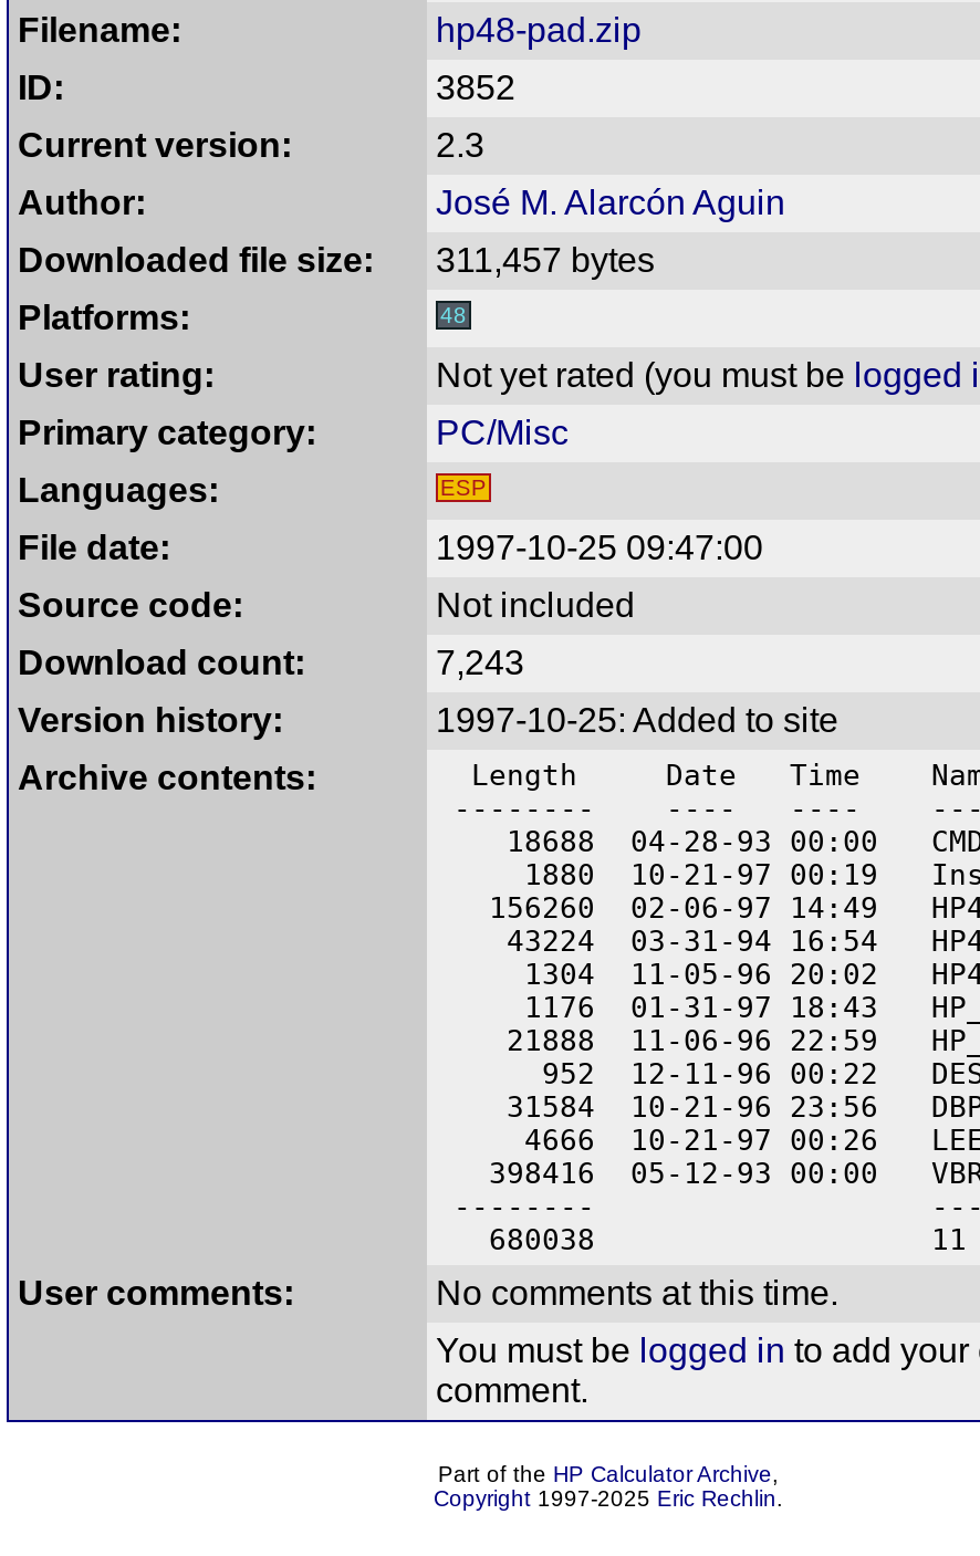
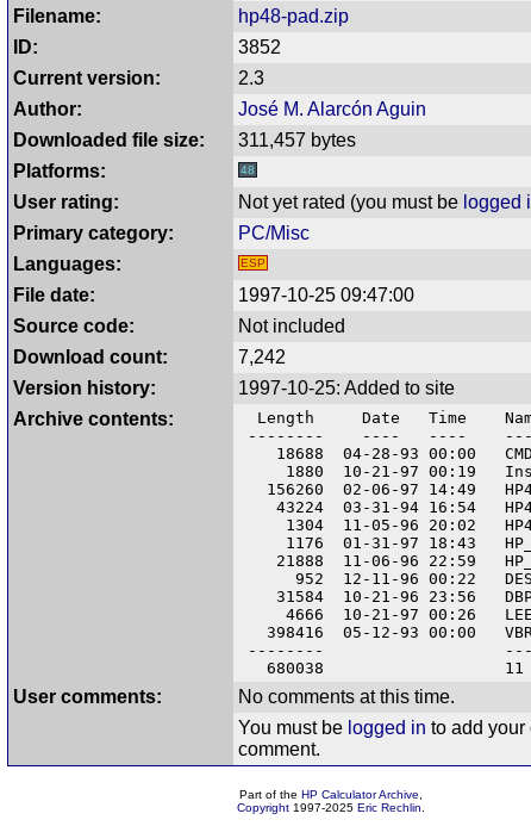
[436,644,524,681] 7,243 -> [238,347,286,367] 7,242

